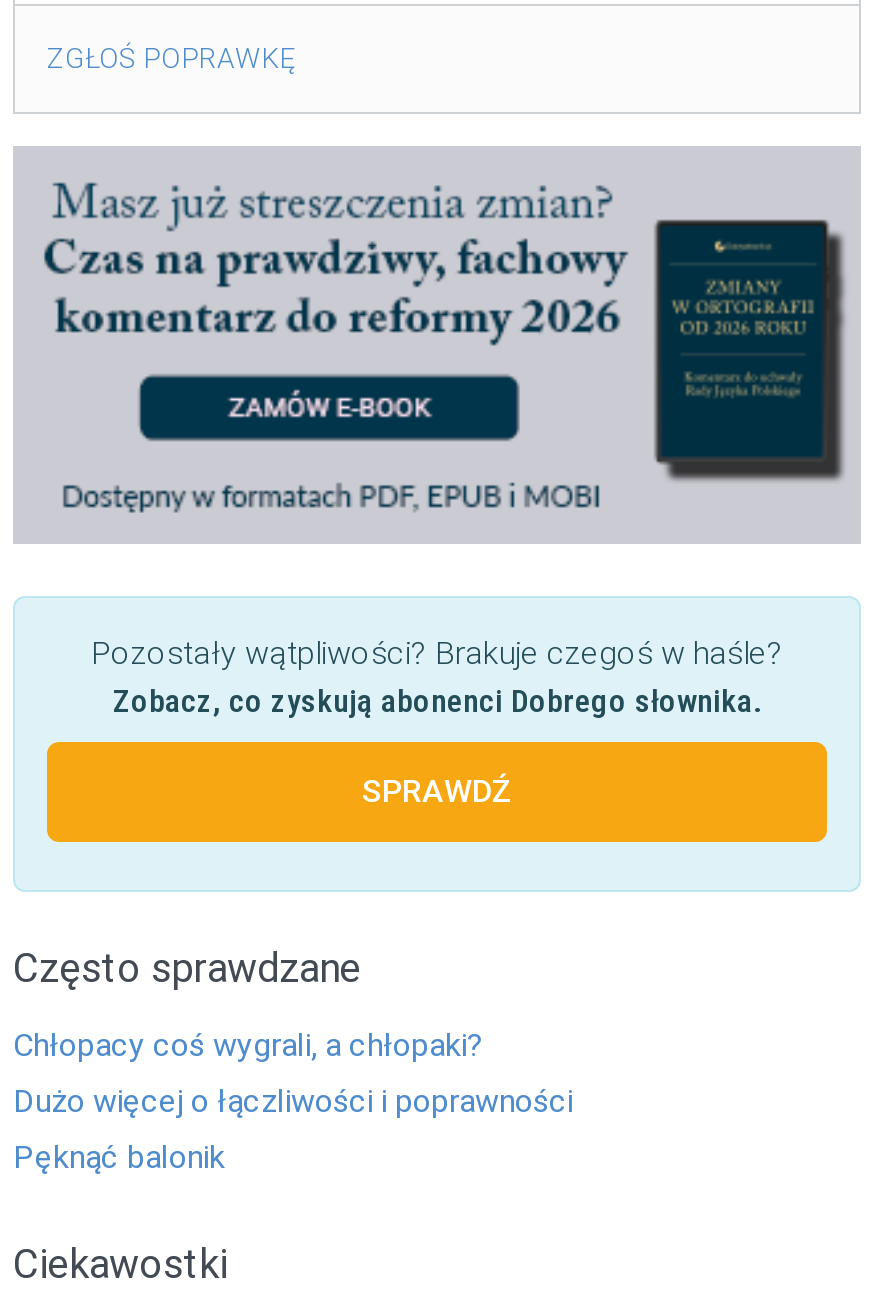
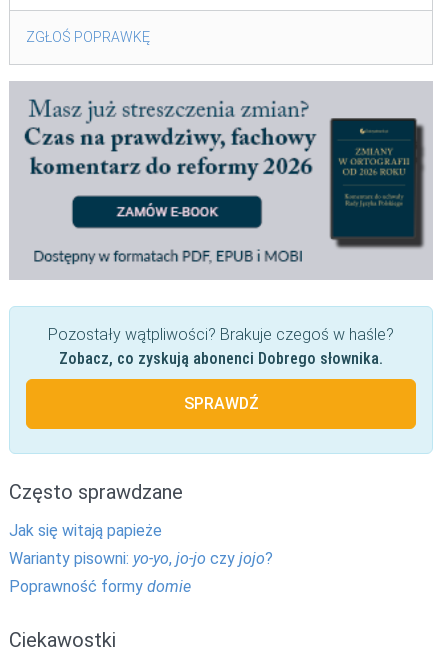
[13,1025,483,1063] Chłopacy coś wygrali, a chłopaki? -> [9,521,162,540] Jak się witają papieże
[13,1081,573,1119] Dużo więcej o łączliwości i poprawności -> [9,549,273,568] Warianty pisowni: yo-yo, jo-jo czy jojo?
[13,1137,225,1175] Pęknąć balonik -> [9,577,191,596] Poprawność formy domie

